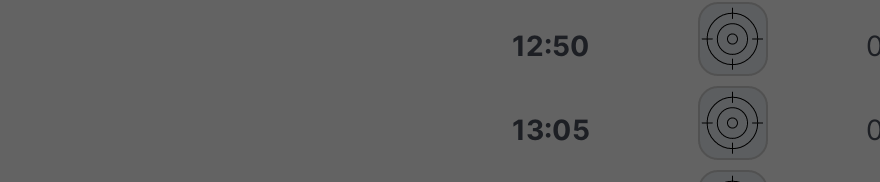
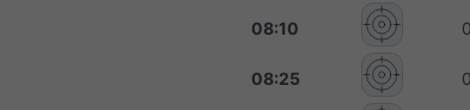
[512,27,590,61] 12:50 -> [251,17,299,38] 08:10
[512,111,590,145] 13:05 -> [251,68,300,88] 08:25

